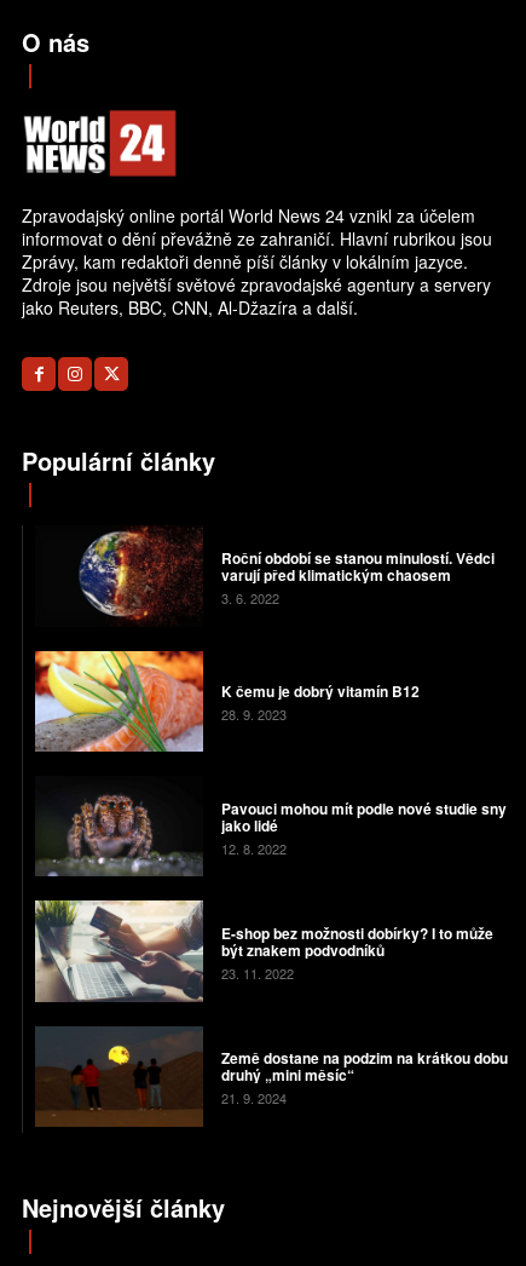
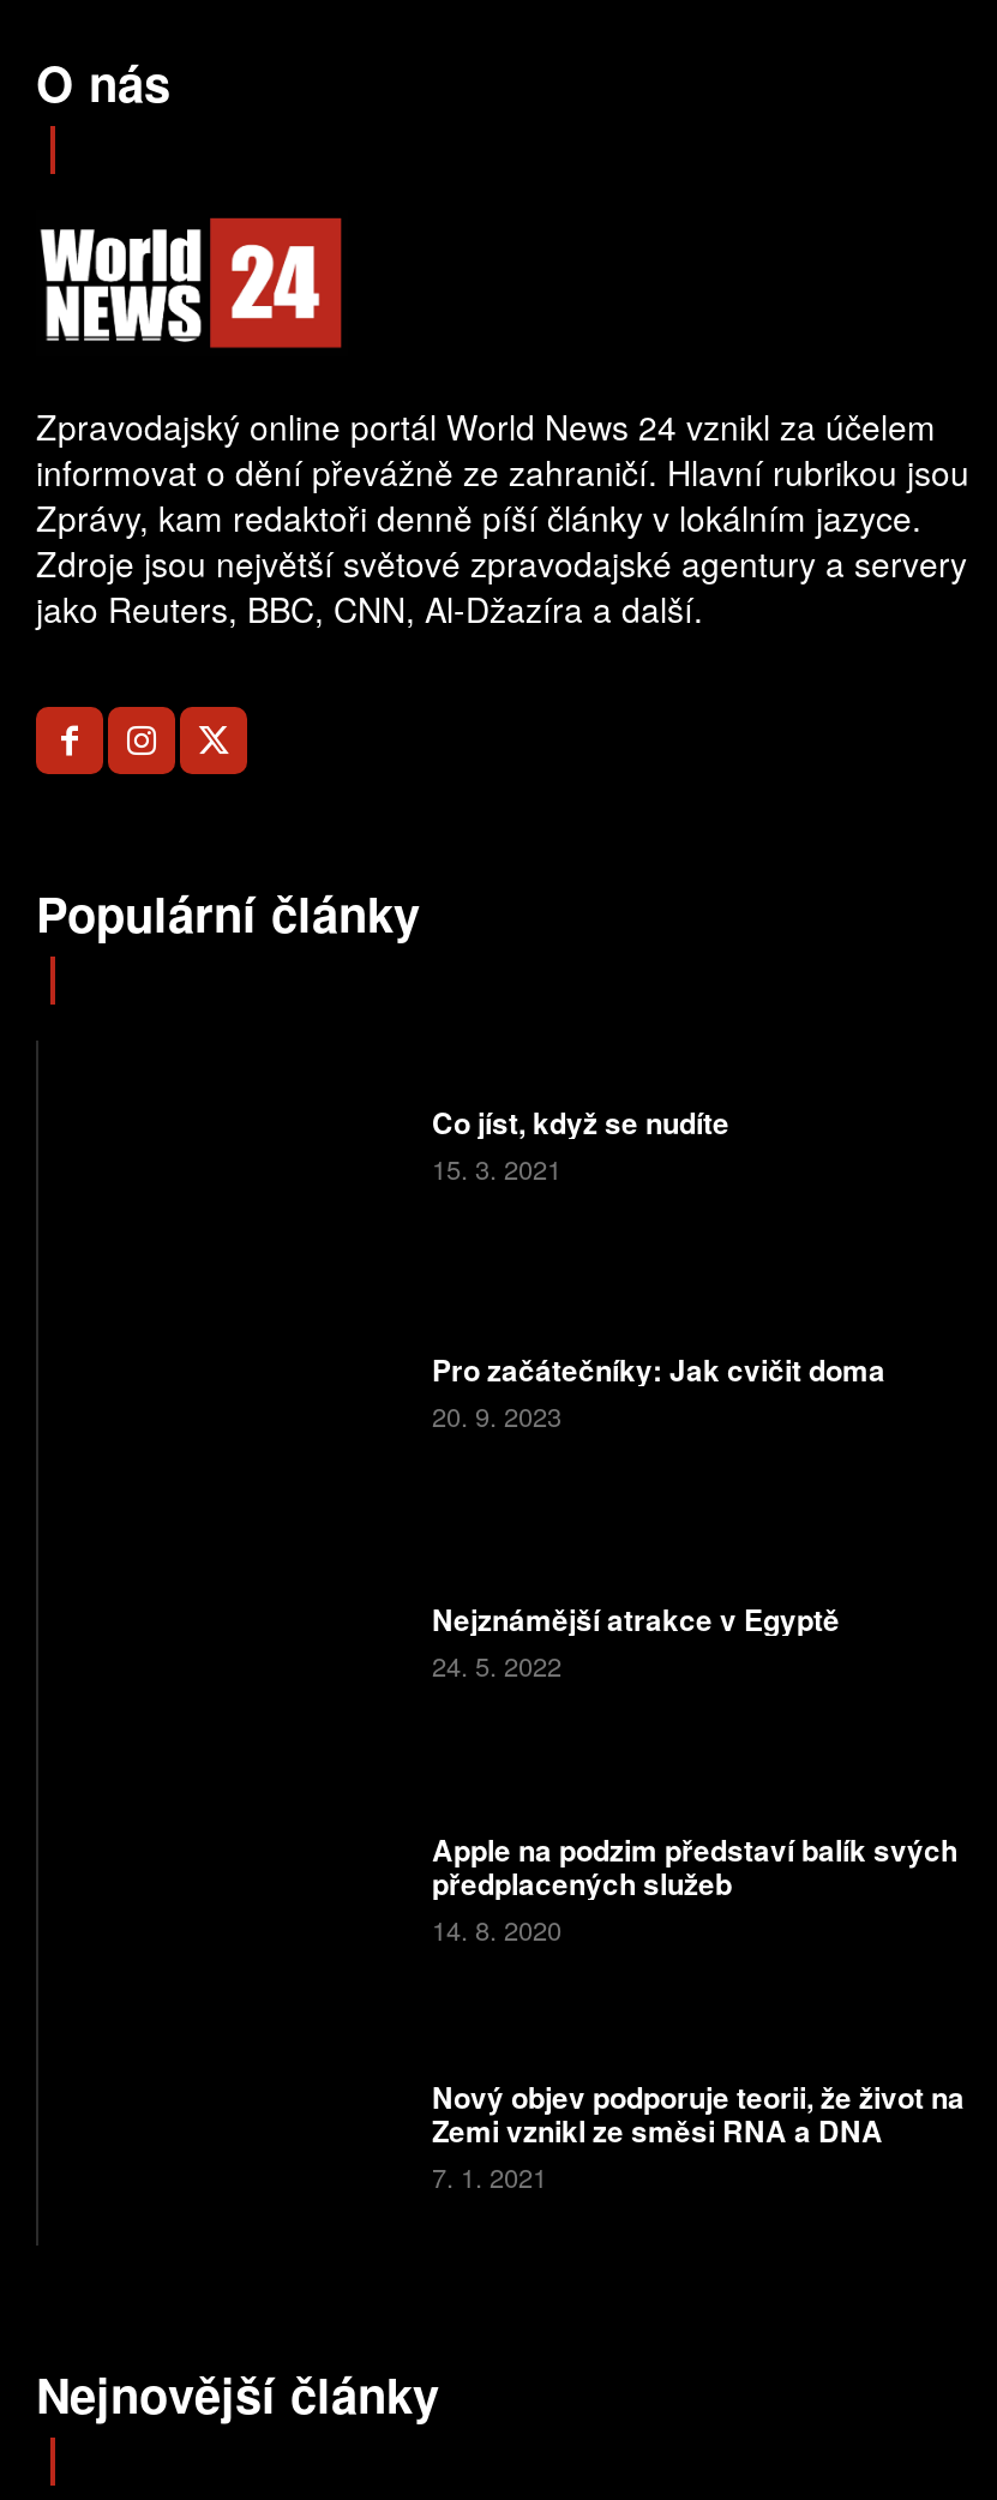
[79,525,203,623] [image] -> none
[221,547,494,607] Roční období se stanou minulostí. Vědci | varují před klimatickým chaosem | 3. 6. 2022 -> [432,1100,729,1187] Co jíst, když se nudíte | 15. 3. 2021
[34,650,204,753] [image] -> none
[221,680,419,724] K čemu je dobrý vitamín B12 | 28. 9. 2023 -> [432,1348,885,1435] Pro začátečníky: Jak cvičit doma | 20. 9. 2023
[35,794,203,877] [image] -> none
[221,797,507,858] Pavouci mohou mít podle nové studie sny | jako lidé | 12. 8. 2022 -> [432,1596,840,1683] Nejznámější atrakce v Egyptě | 24. 5. 2022
[34,899,204,1003] [image] -> none
[221,922,493,983] E-shop bez možnosti dobírky? I to může | být znakem podvodníků | 23. 11. 2022 -> [432,1828,957,1948] Apple na podzim představí balík svých | předplacených služeb | 14. 8. 2020
[35,1026,203,1127] [image] -> none
[221,1047,508,1108] Země dostane na podzim na krátkou dobu | druhý „mini měsíc“ | 21. 9. 2024 -> [432,2076,964,2196] Nový objev podporuje teorii, že život na | Zemi vznikl ze směsi RNA a DNA | 7. 1. 2021

